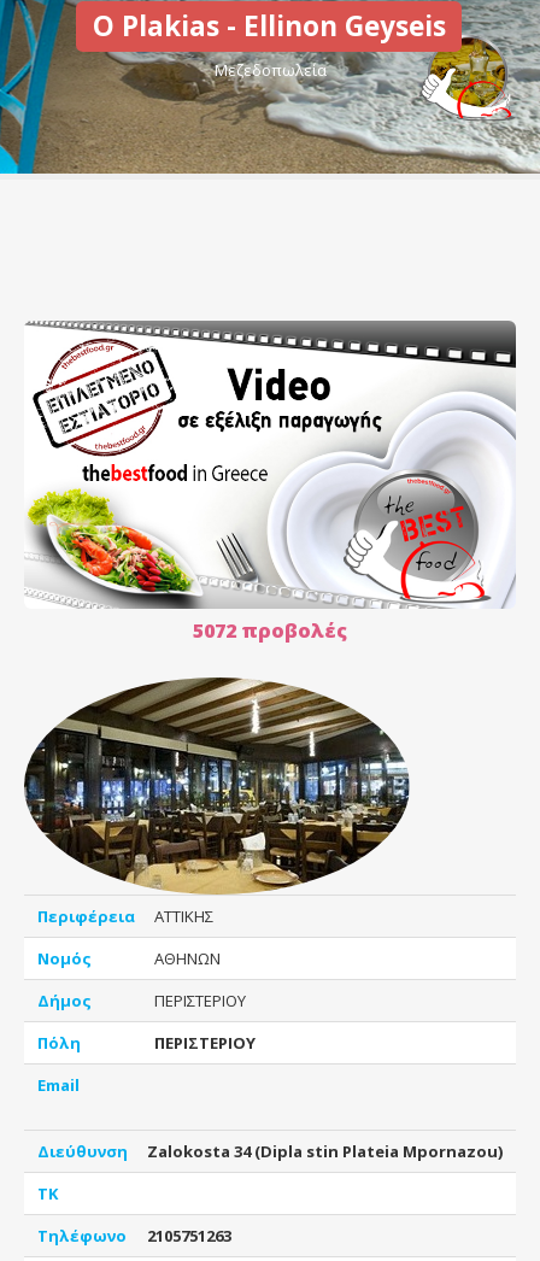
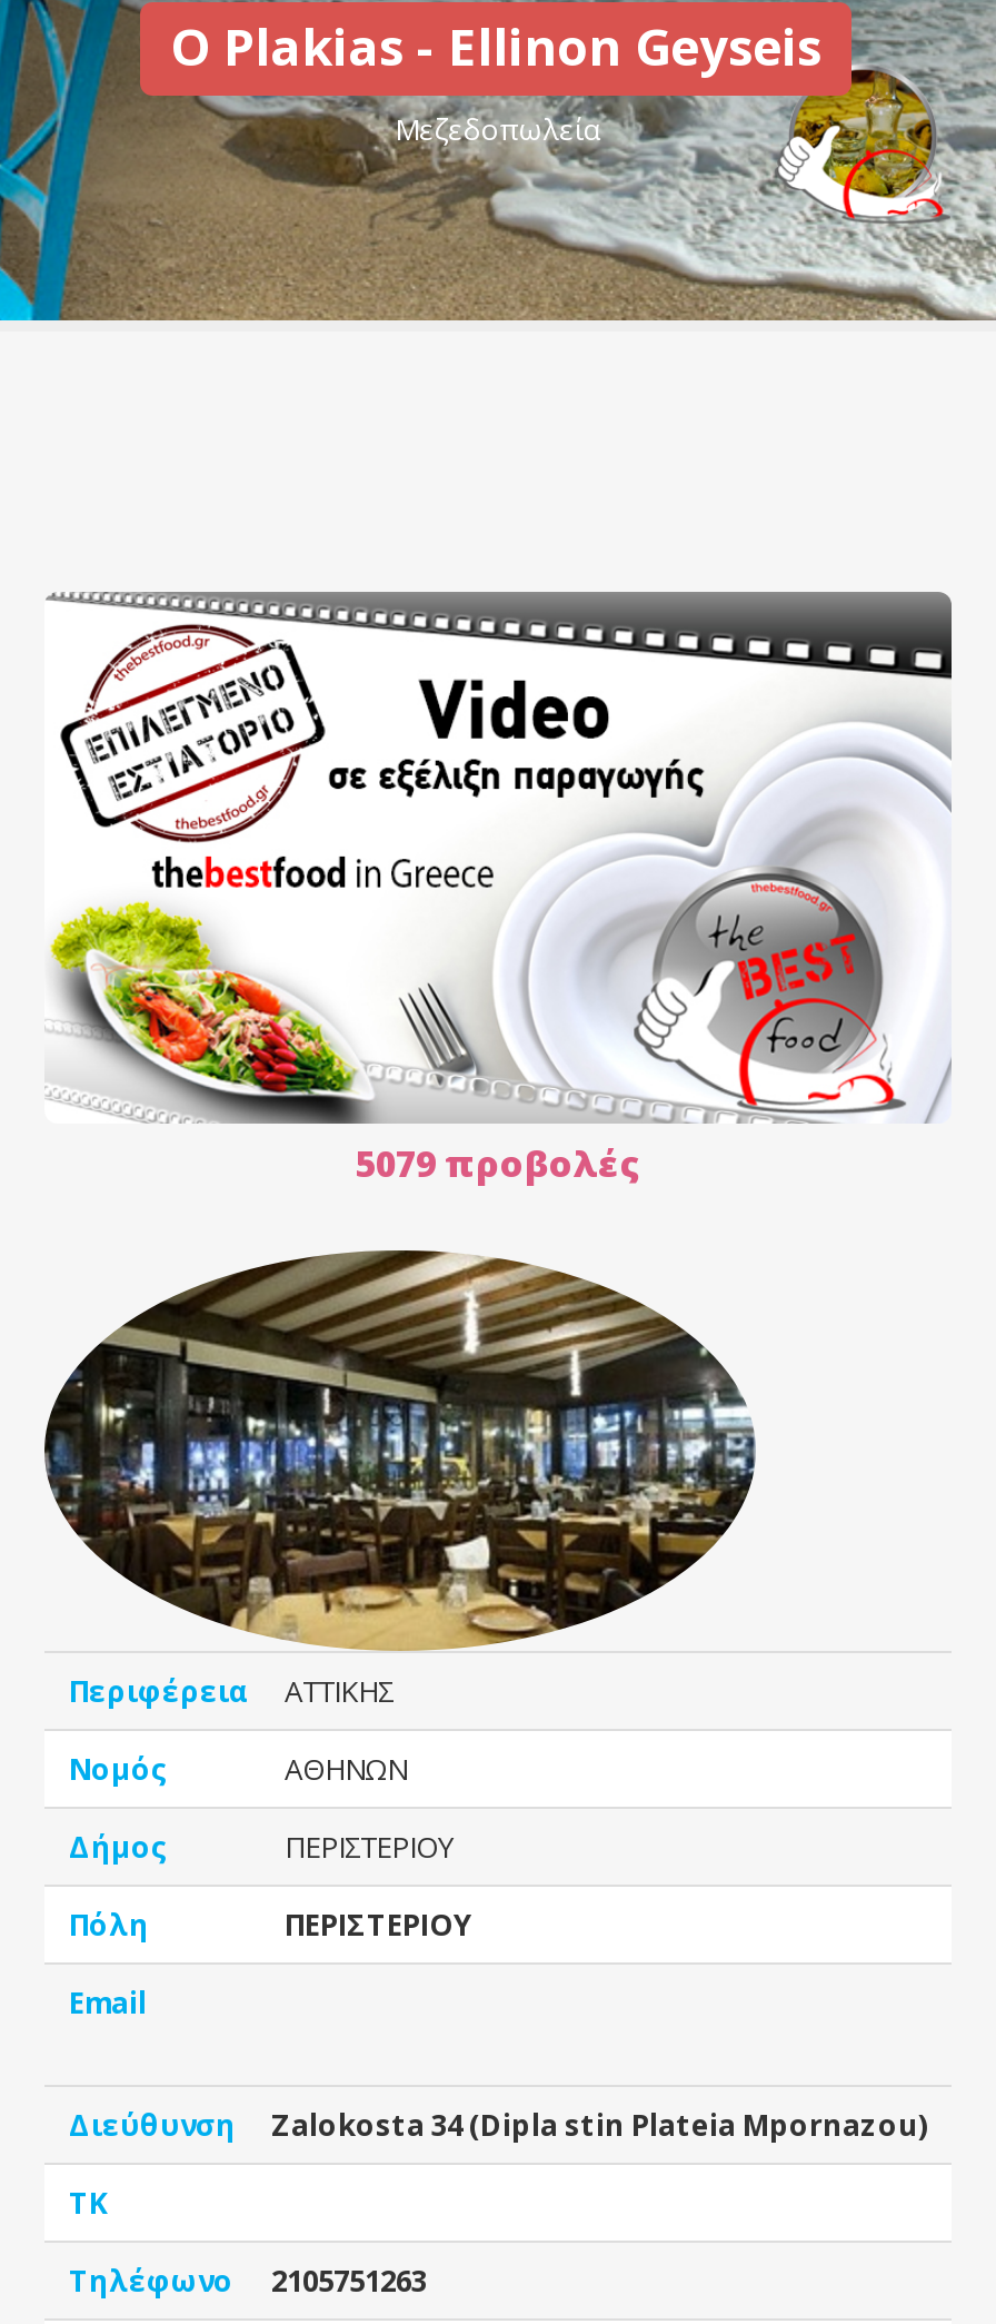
[193,617,347,643] 5072 προβολές -> [356,1138,640,1187] 5079 προβολές

